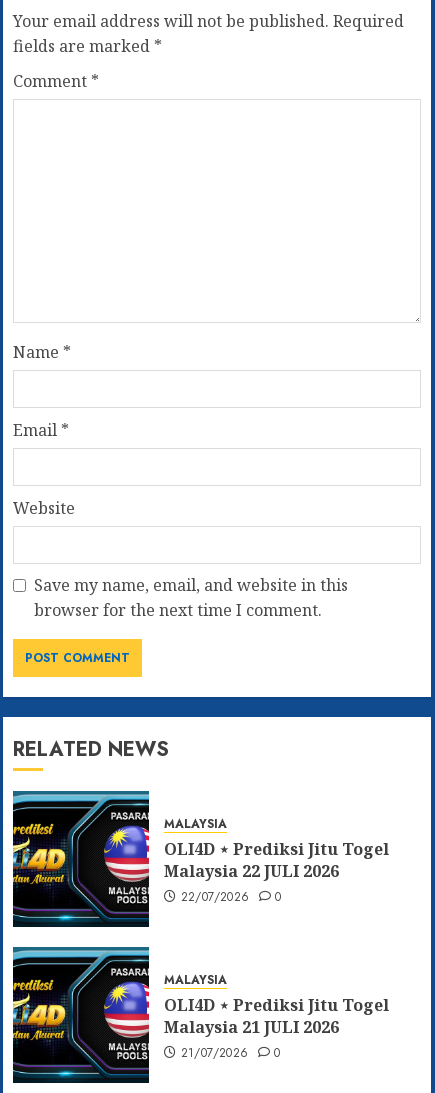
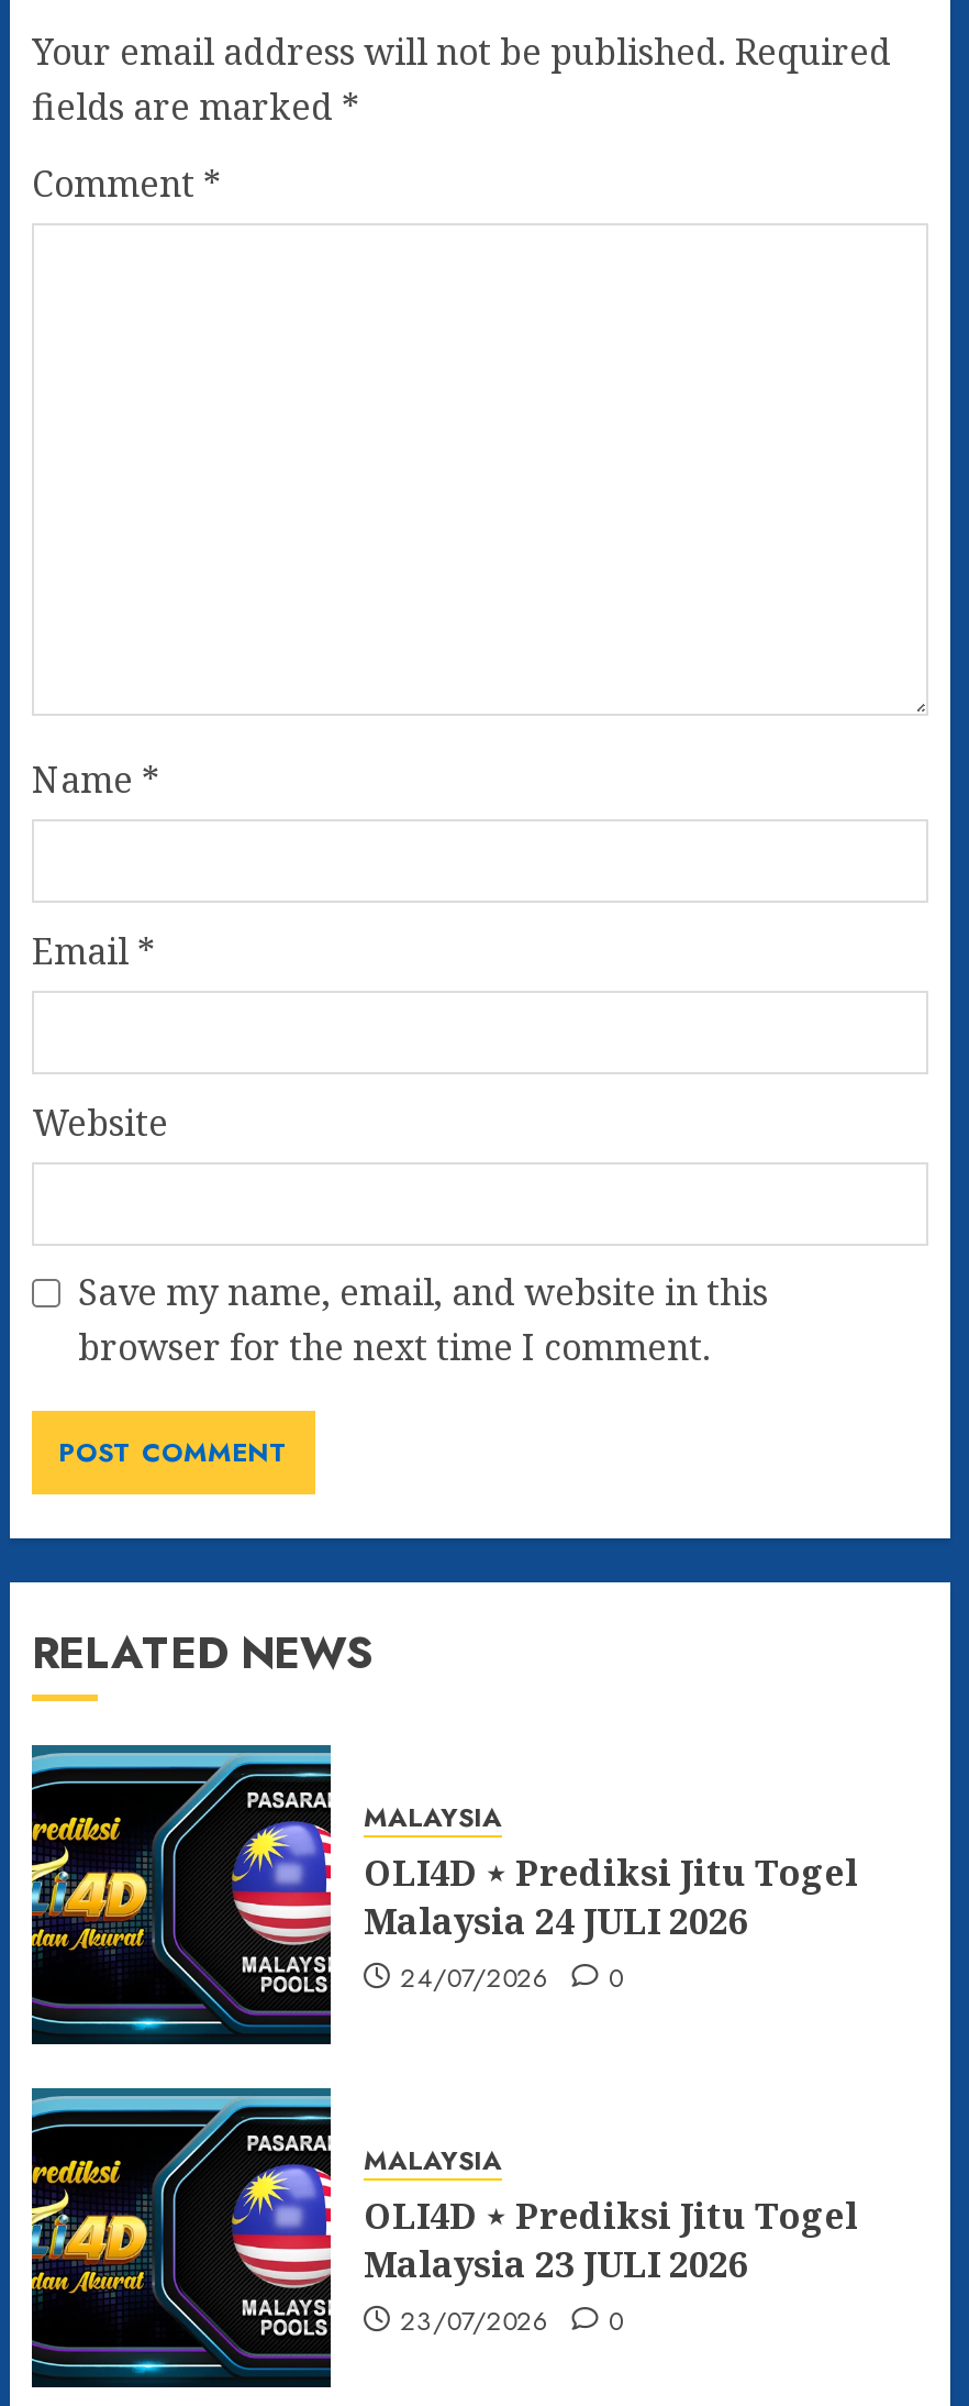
[164,860,339,882] Malaysia 22 JULI 2026 -> [364,1896,748,1944] Malaysia 24 JULI 2026
[181,888,282,906] 22/07/2026 0 -> [401,1958,623,1997] 24/07/2026 0
[164,1016,339,1038] Malaysia 21 JULI 2026 -> [364,2239,748,2287] Malaysia 23 JULI 2026
[181,1044,281,1062] 21/07/2026 0 -> [401,2301,623,2340] 23/07/2026 0

